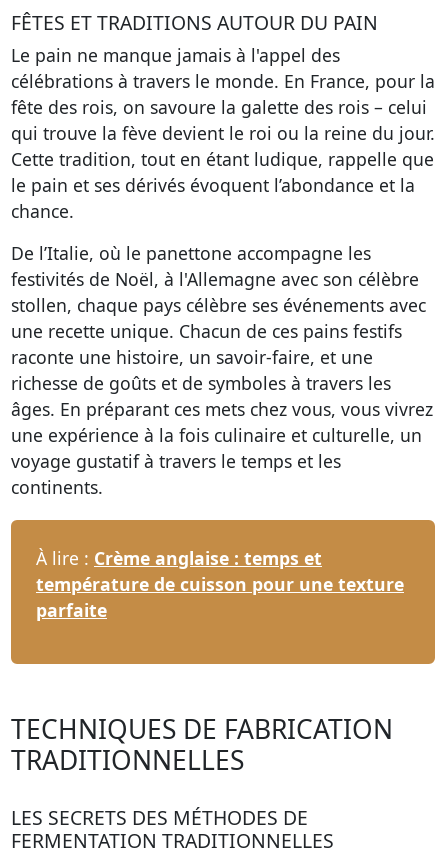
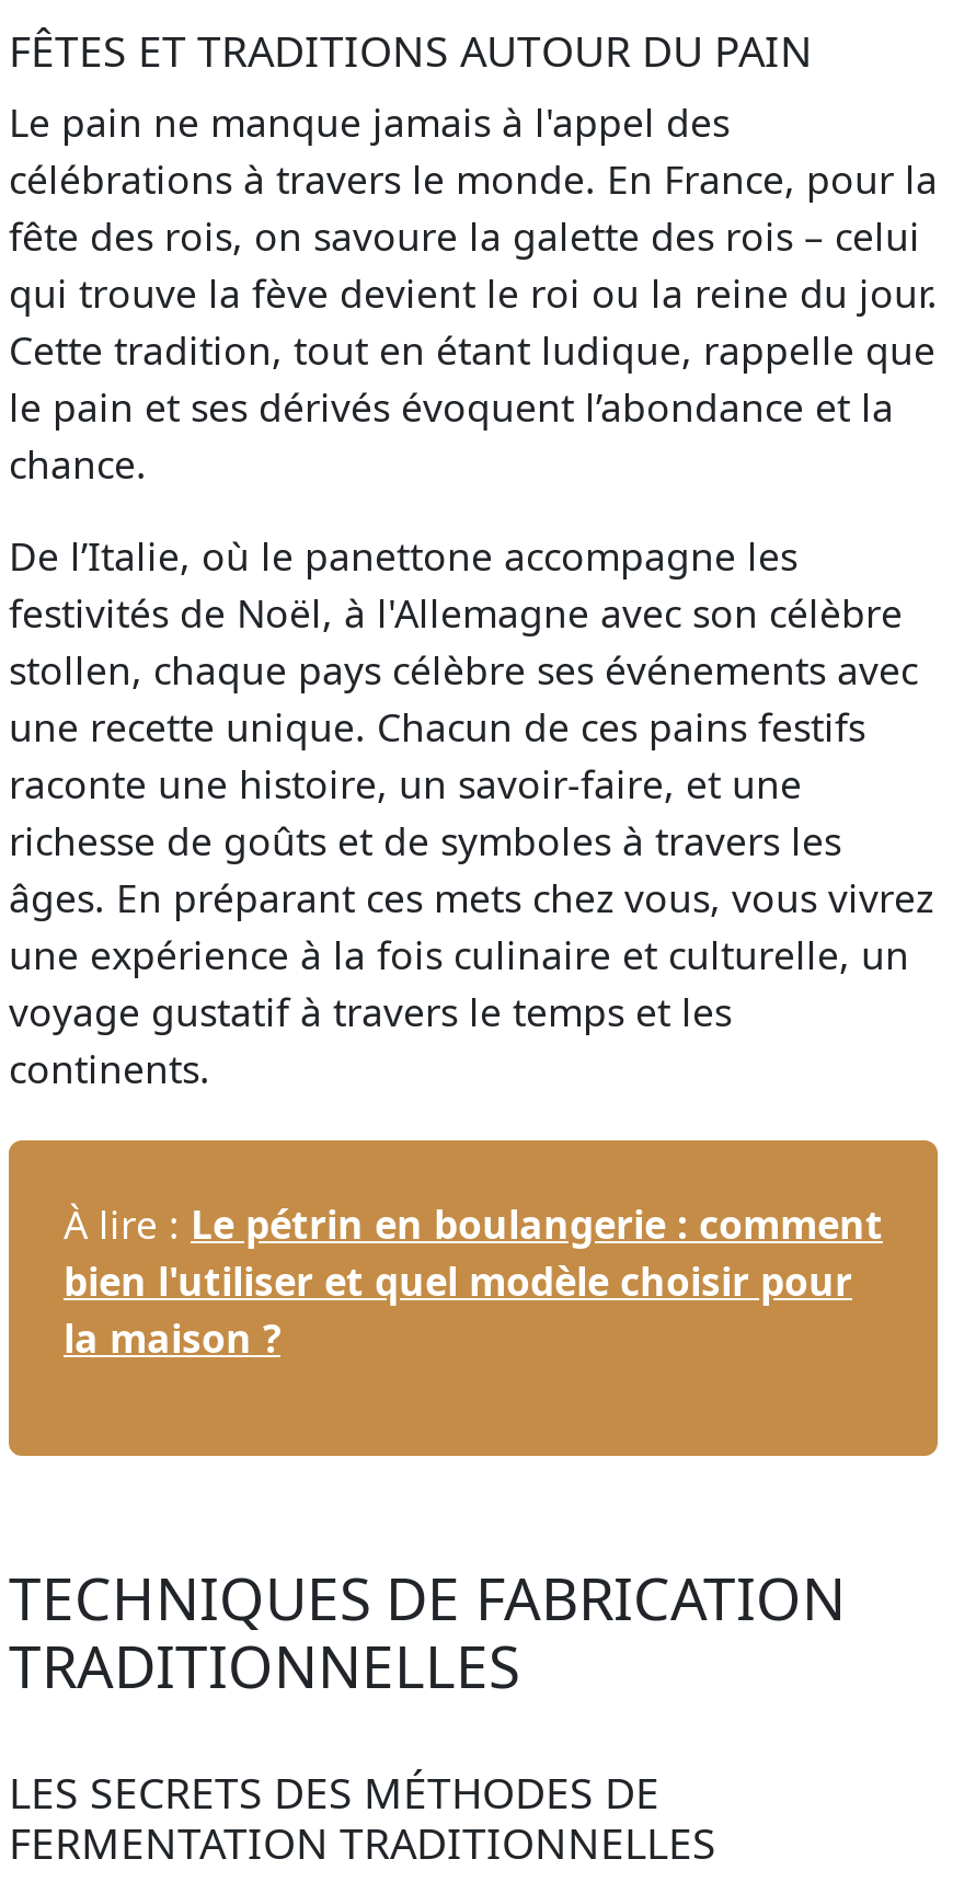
[36,546,404,622] À lire : Crème anglaise : temps et | température de cuisson pour une texture | parfaite -> [64,1197,883,1364] À lire : Le pétrin en boulangerie : comment | bien l'utiliser et quel modèle choisir pour | la maison ?

